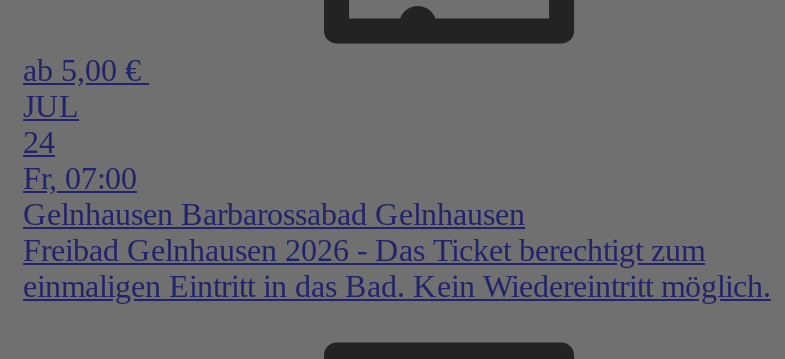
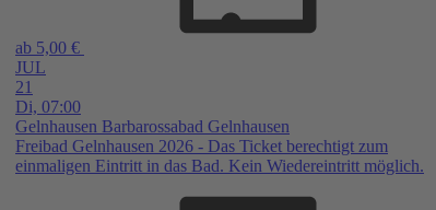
[23,125,137,195] 24 | Fr, 07:00 -> [15,77,81,116] 21 | Di, 07:00

